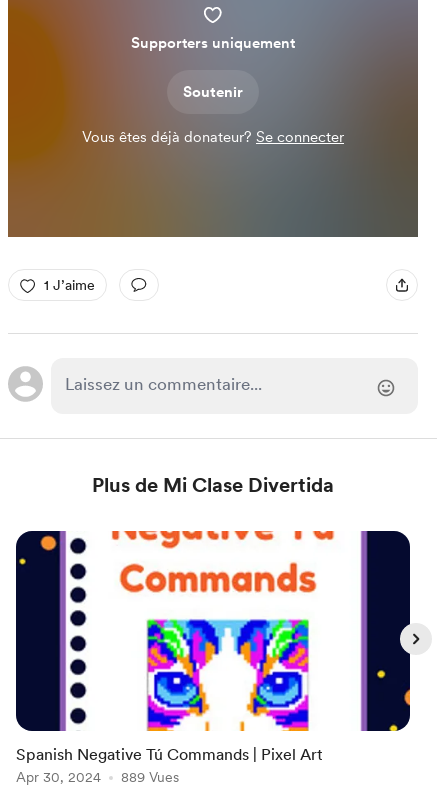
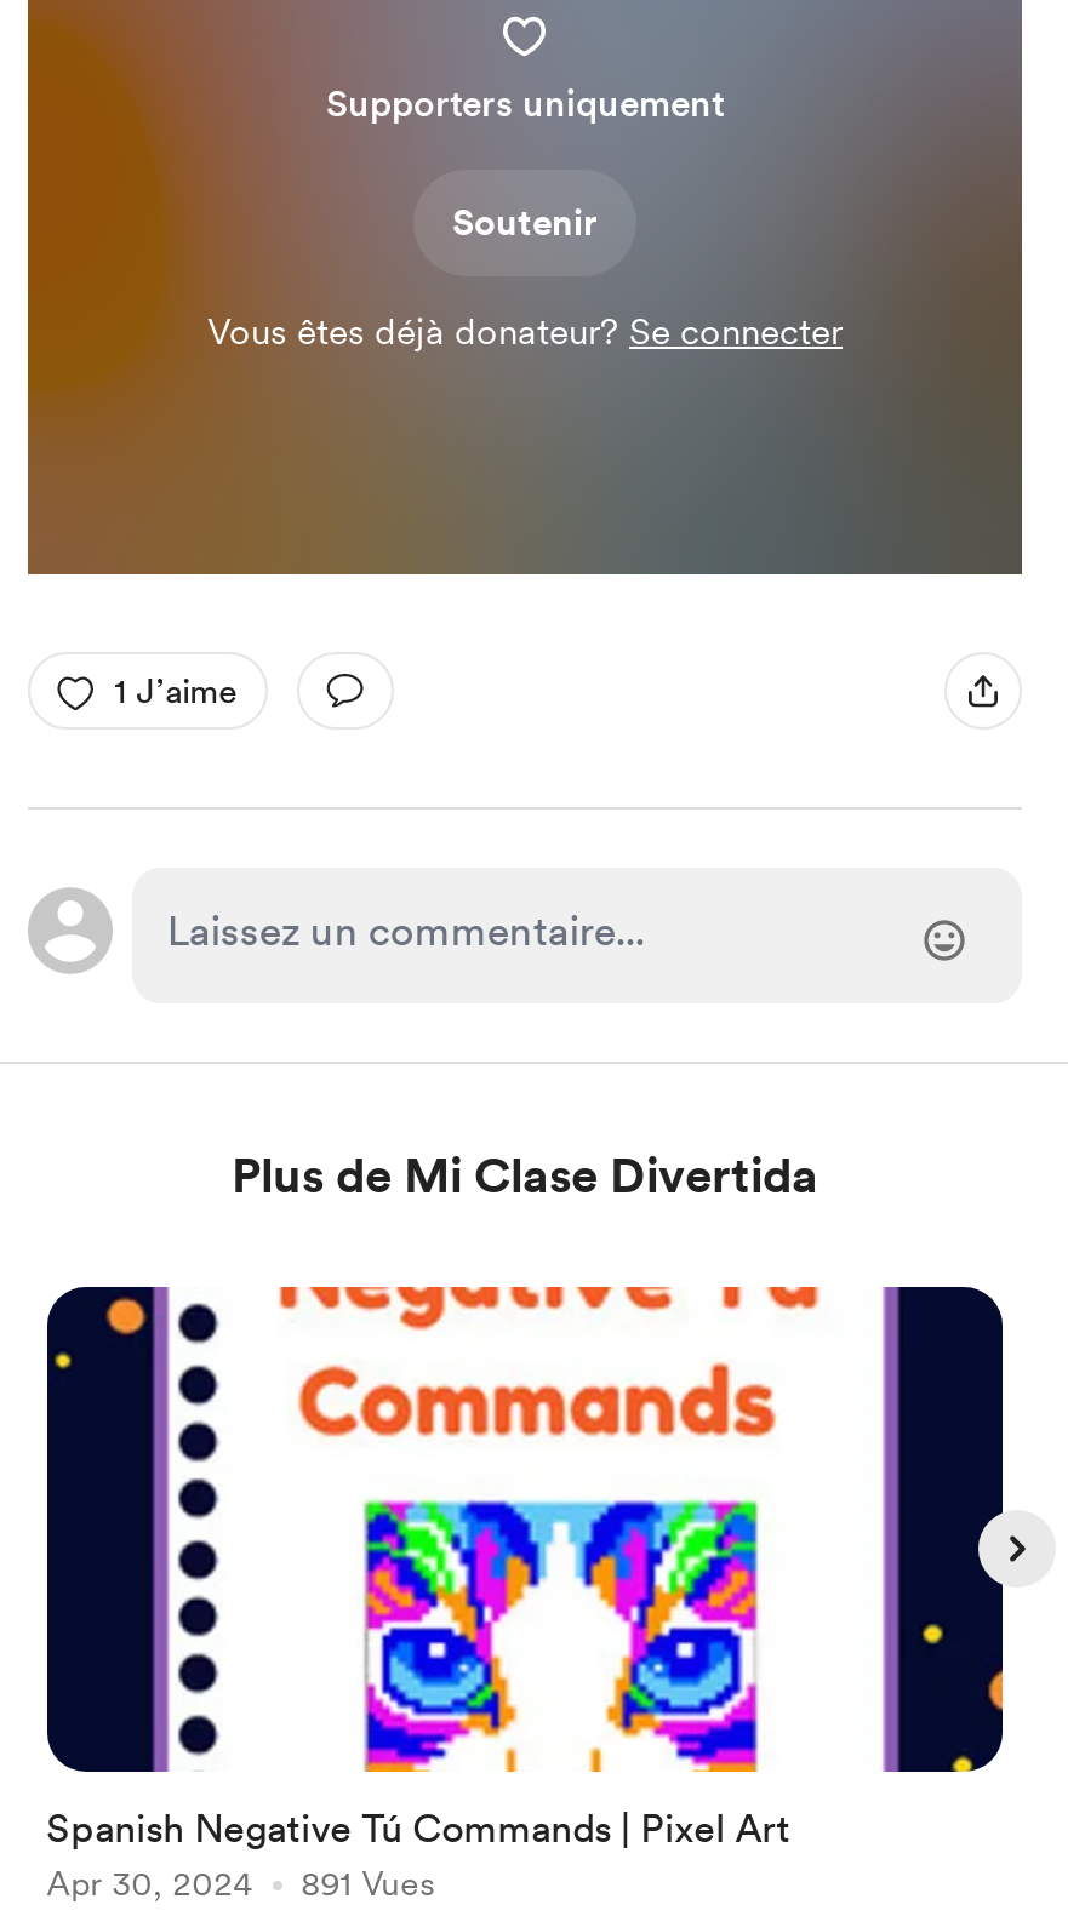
[16,769,179,785] Apr 30, 2024 889 Vues -> [47,1864,434,1903] Apr 30, 2024 891 Vues

